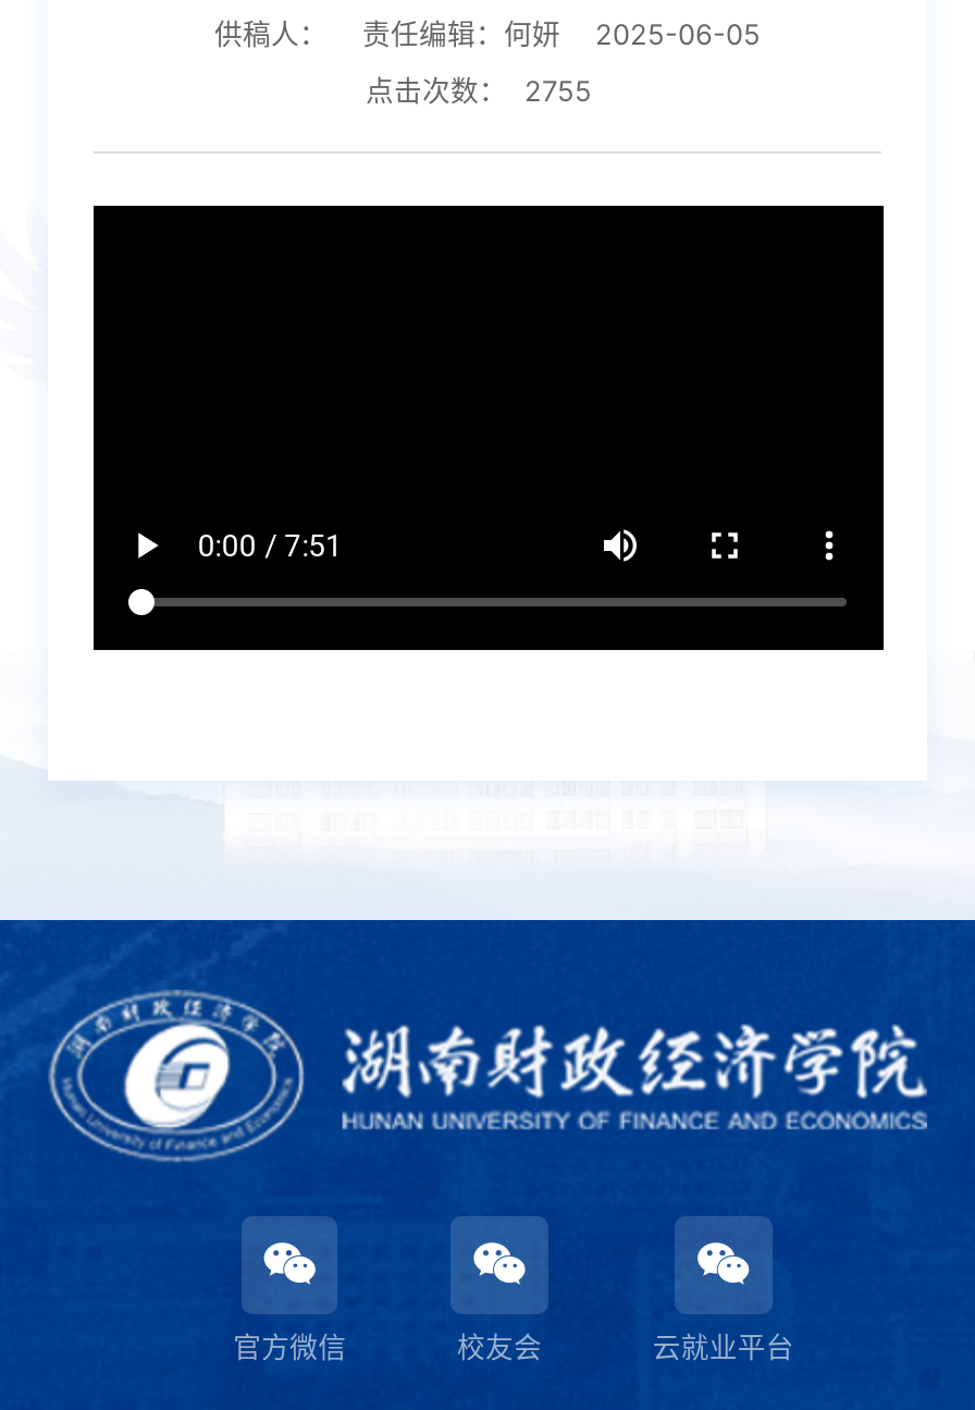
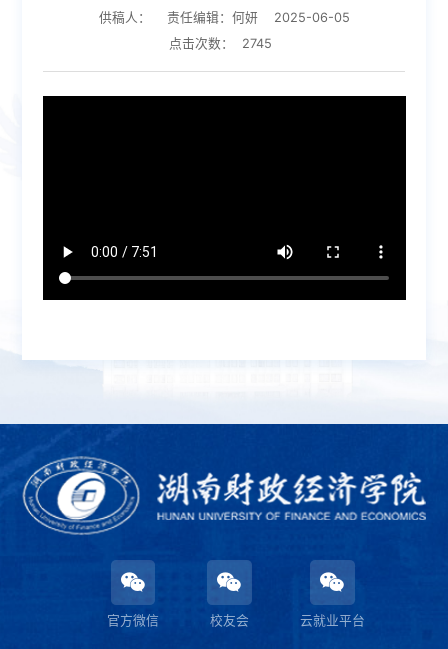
[366,76,592,109] 点击次数： 2755 -> [168,36,271,51] 点击次数： 2745

